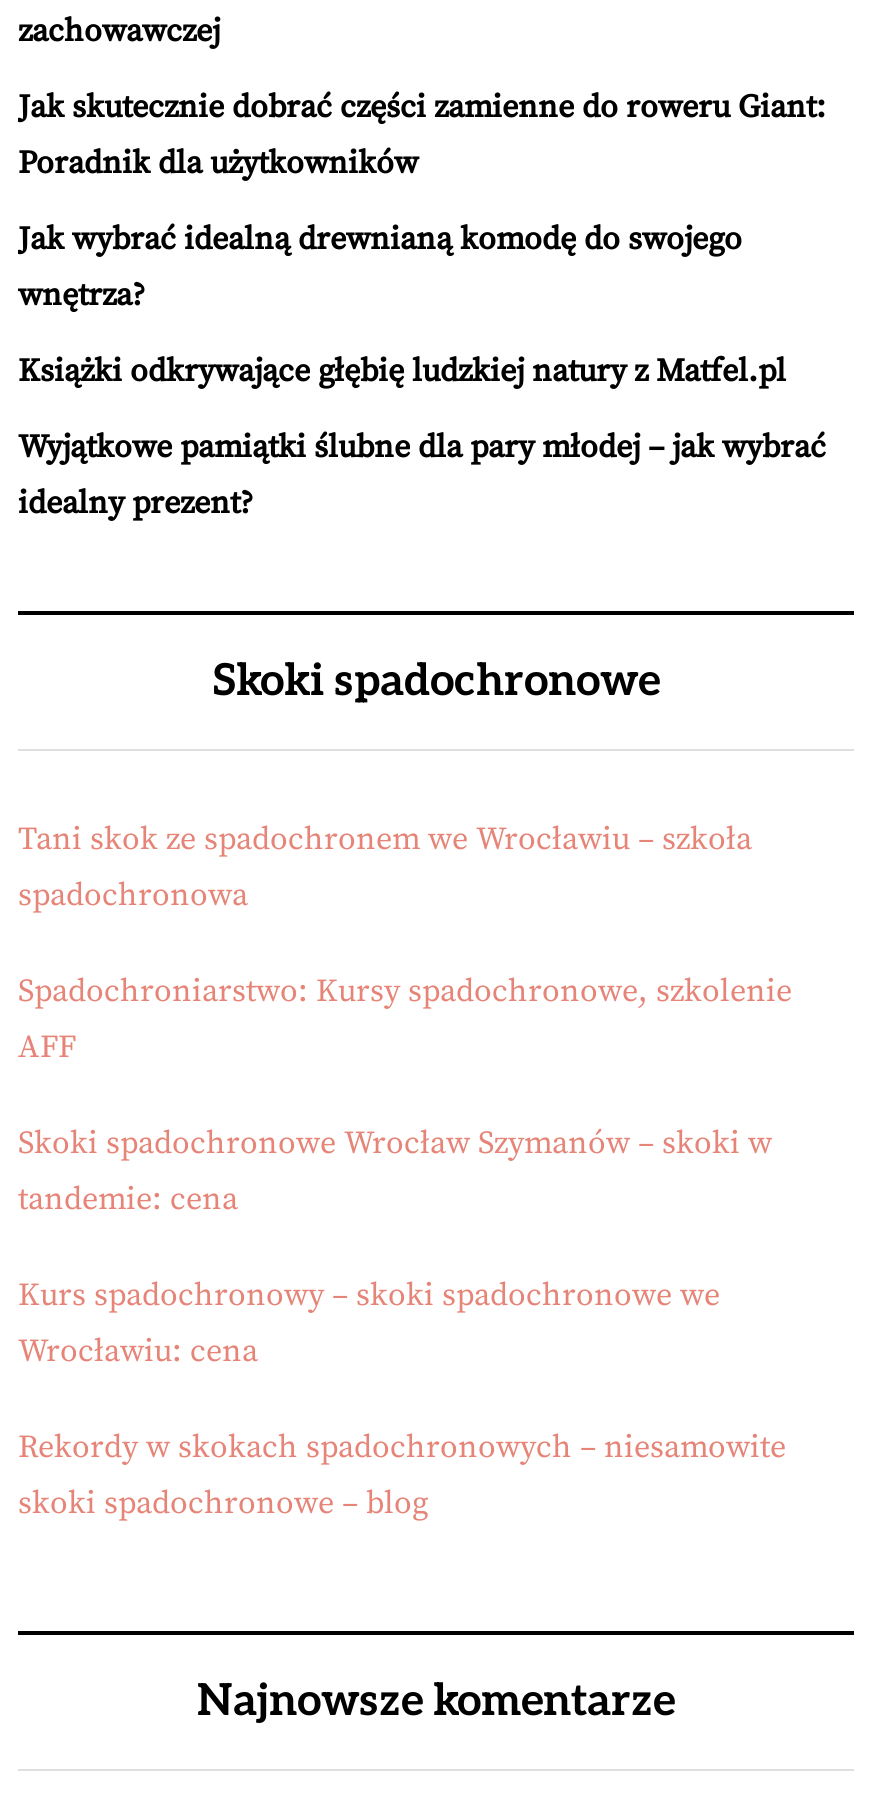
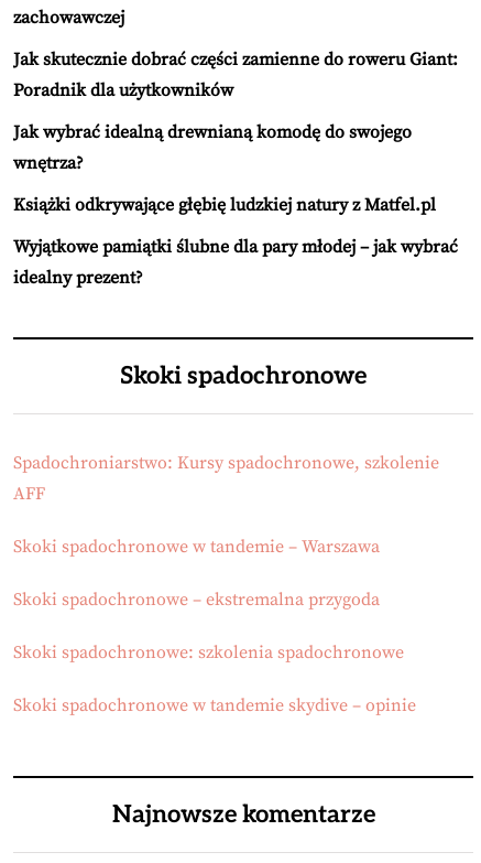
[18,819,752,915] Tani skok ze spadochronem we Wrocławiu – szkoła | spadochronowa -> none
[18,1123,786,1523] Skoki spadochronowe Wrocław Szymanów – skoki w | tandemie: cena | Kurs spadochronowy – skoki spadochronowe we | Wrocławiu: cena | Rekordy w skokach spadochronowych – niesamowite | skoki spadochronowe – blog -> [13,536,416,717] Skoki spadochronowe w tandemie – Warszawa | Skoki spadochronowe – ekstremalna przygoda | Skoki spadochronowe: szkolenia spadochronowe | Skoki spadochronowe w tandemie skydive – opinie

